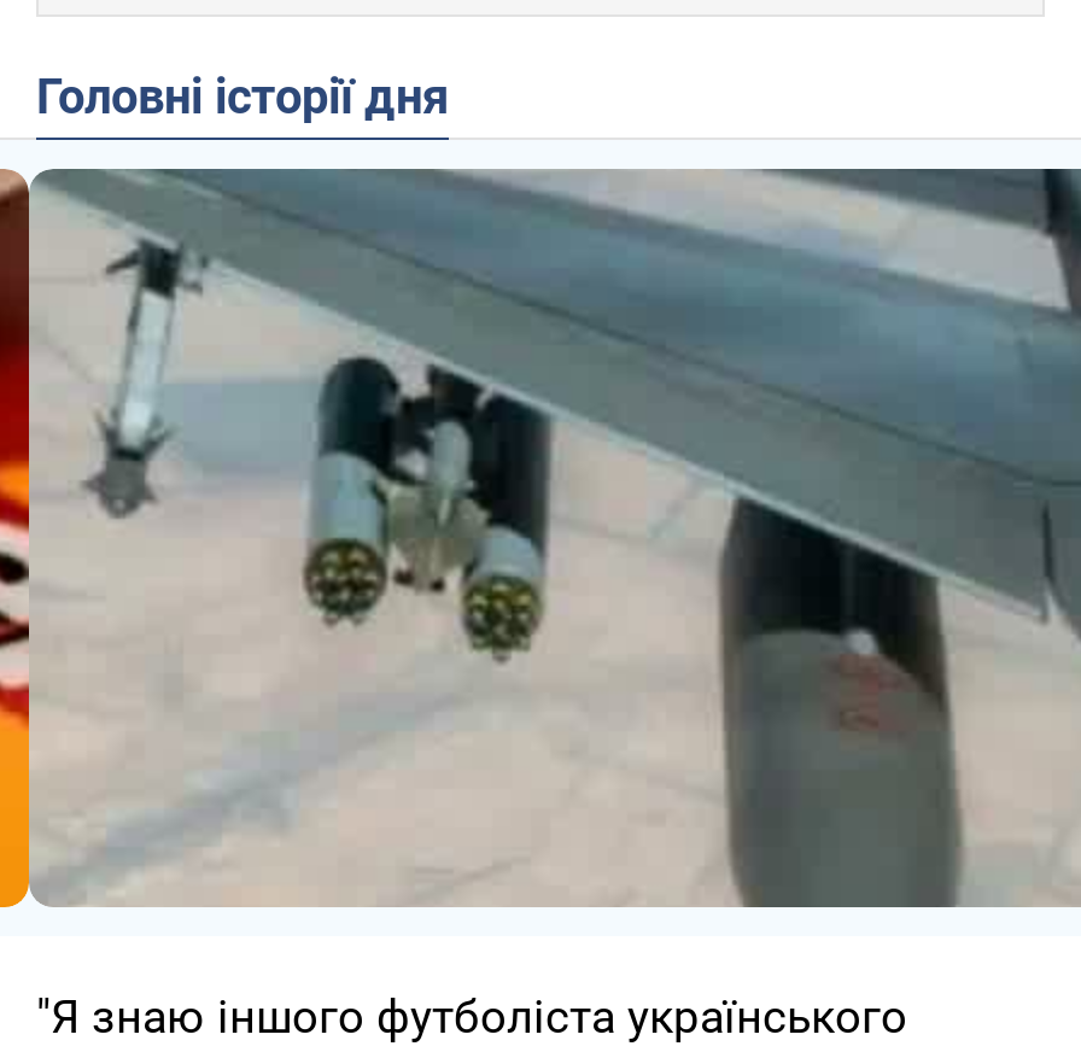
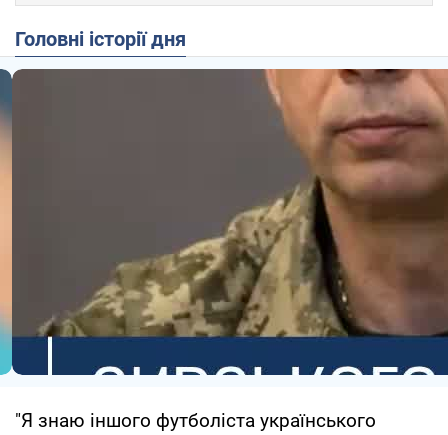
[7,166,1074,910] [image] -> [3,68,445,376] [image]

